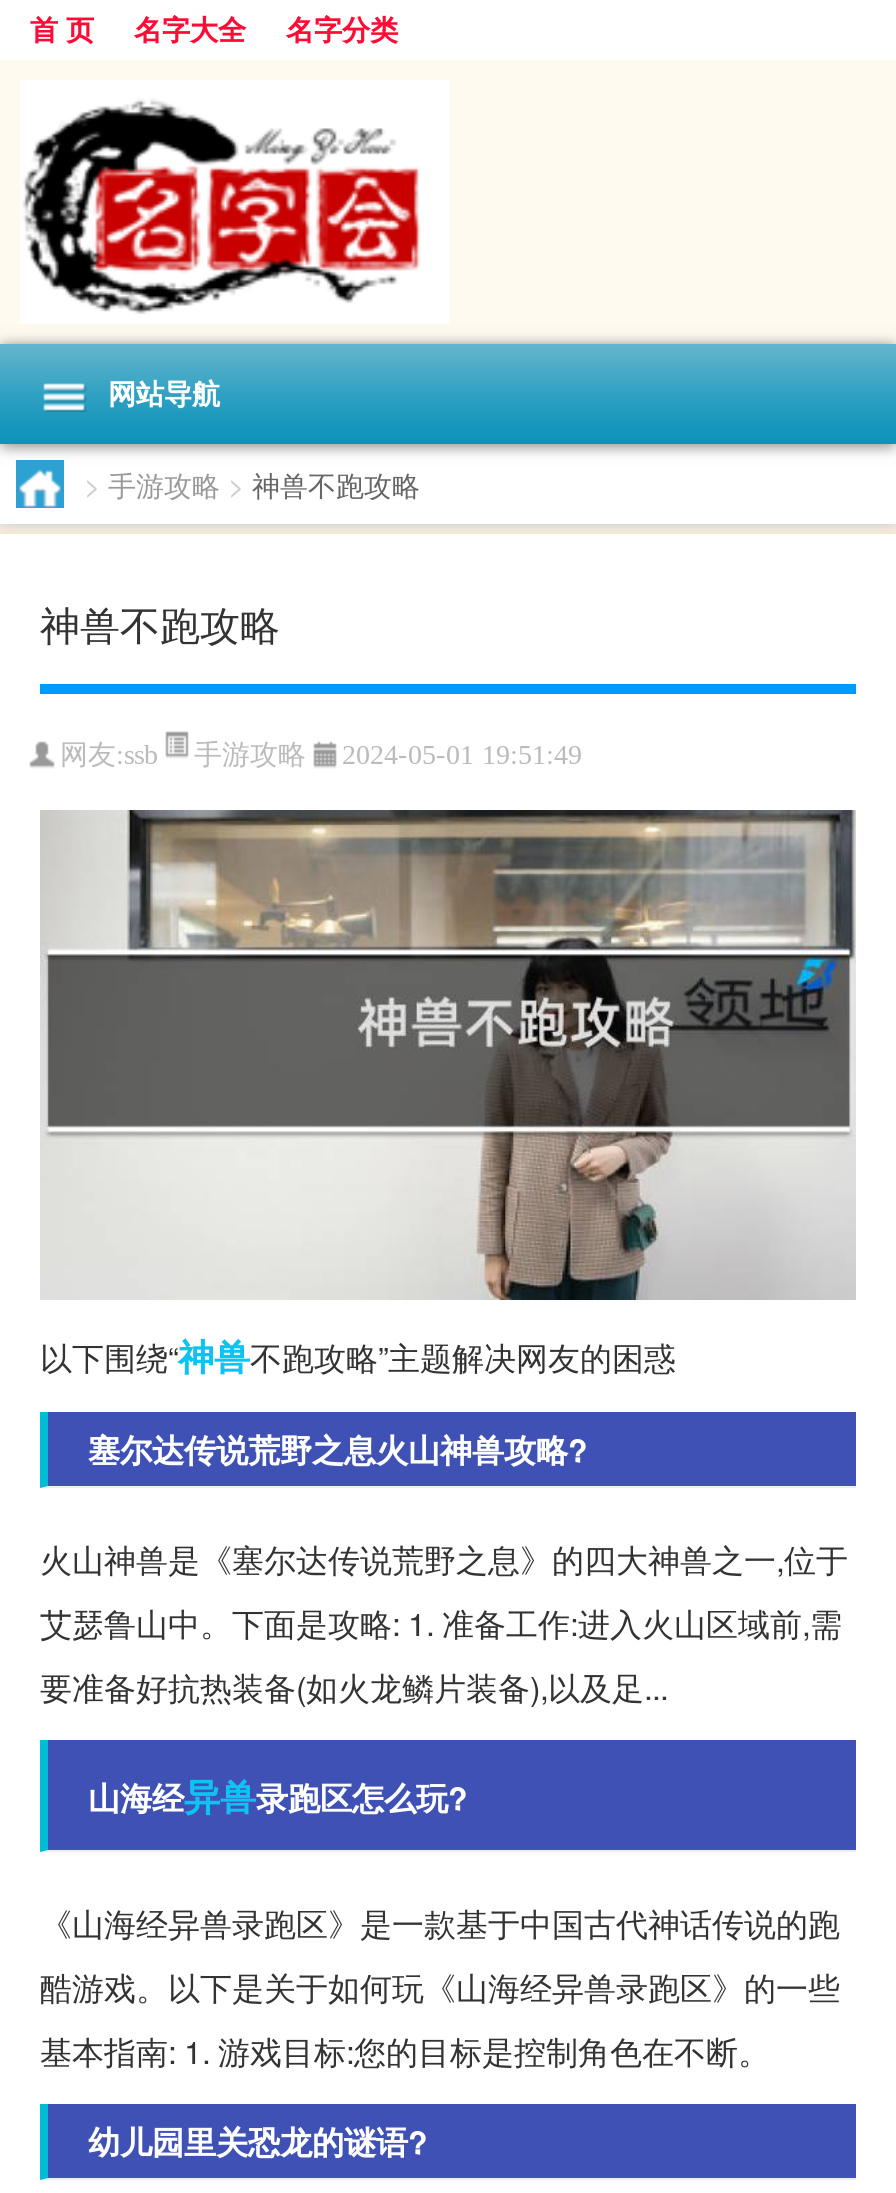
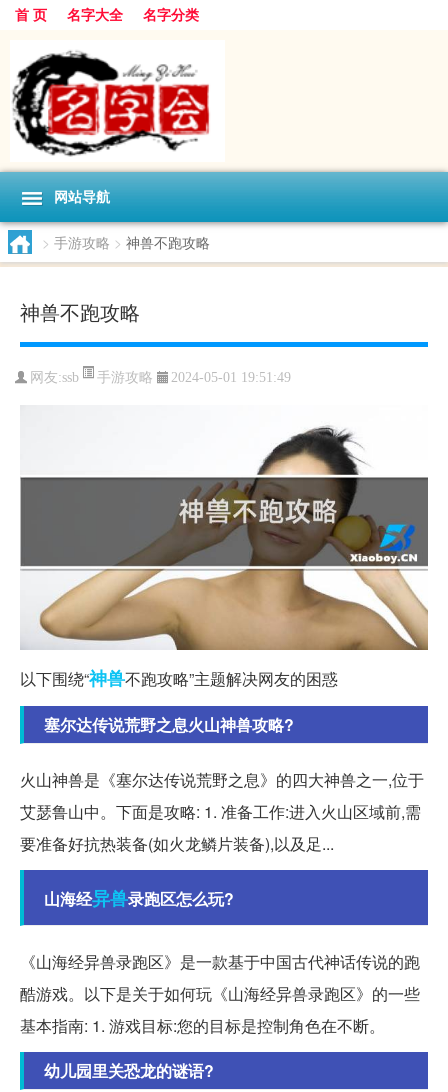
[42,808,856,1302] [image] -> [20,405,428,651] [image]

